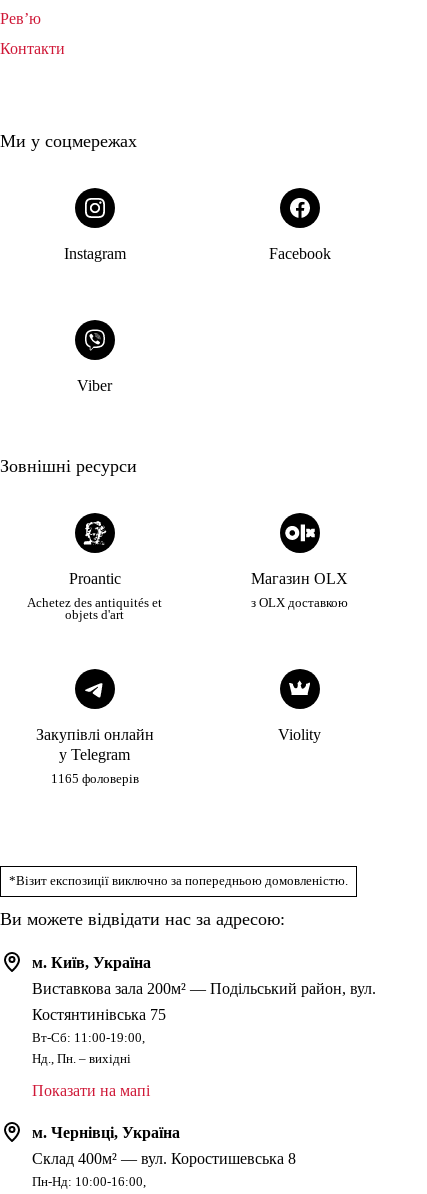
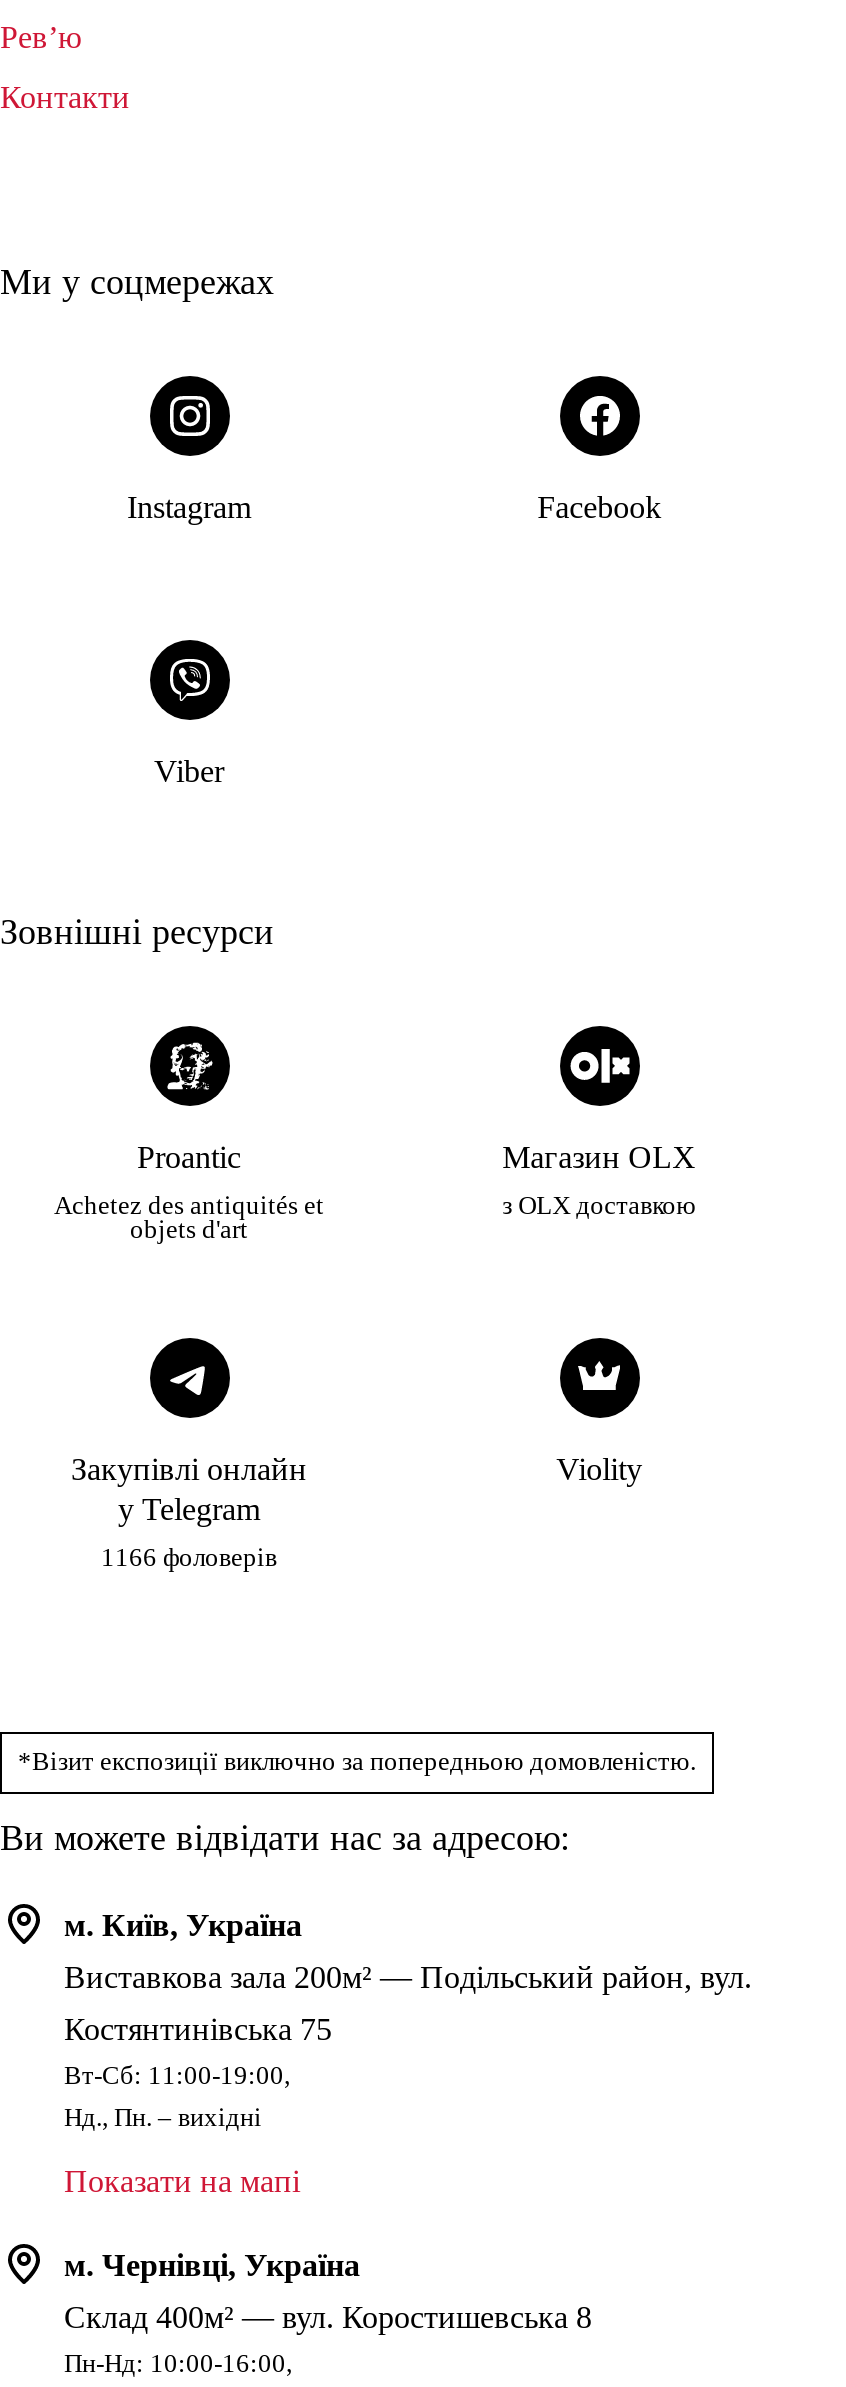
[50,772,138,786] 1165 фоловерів -> [101,1544,277,1572] 1166 фоловерів

